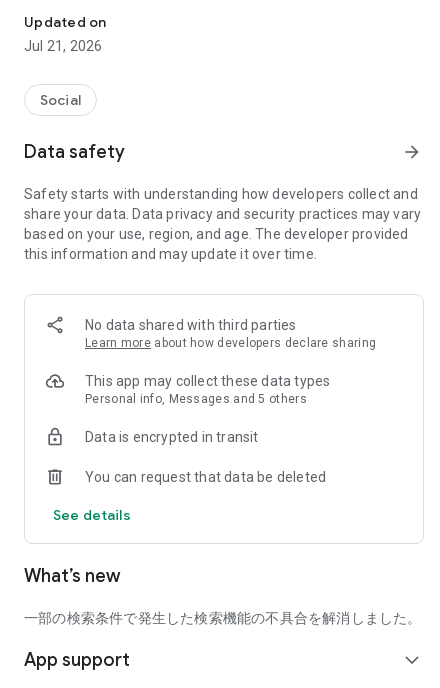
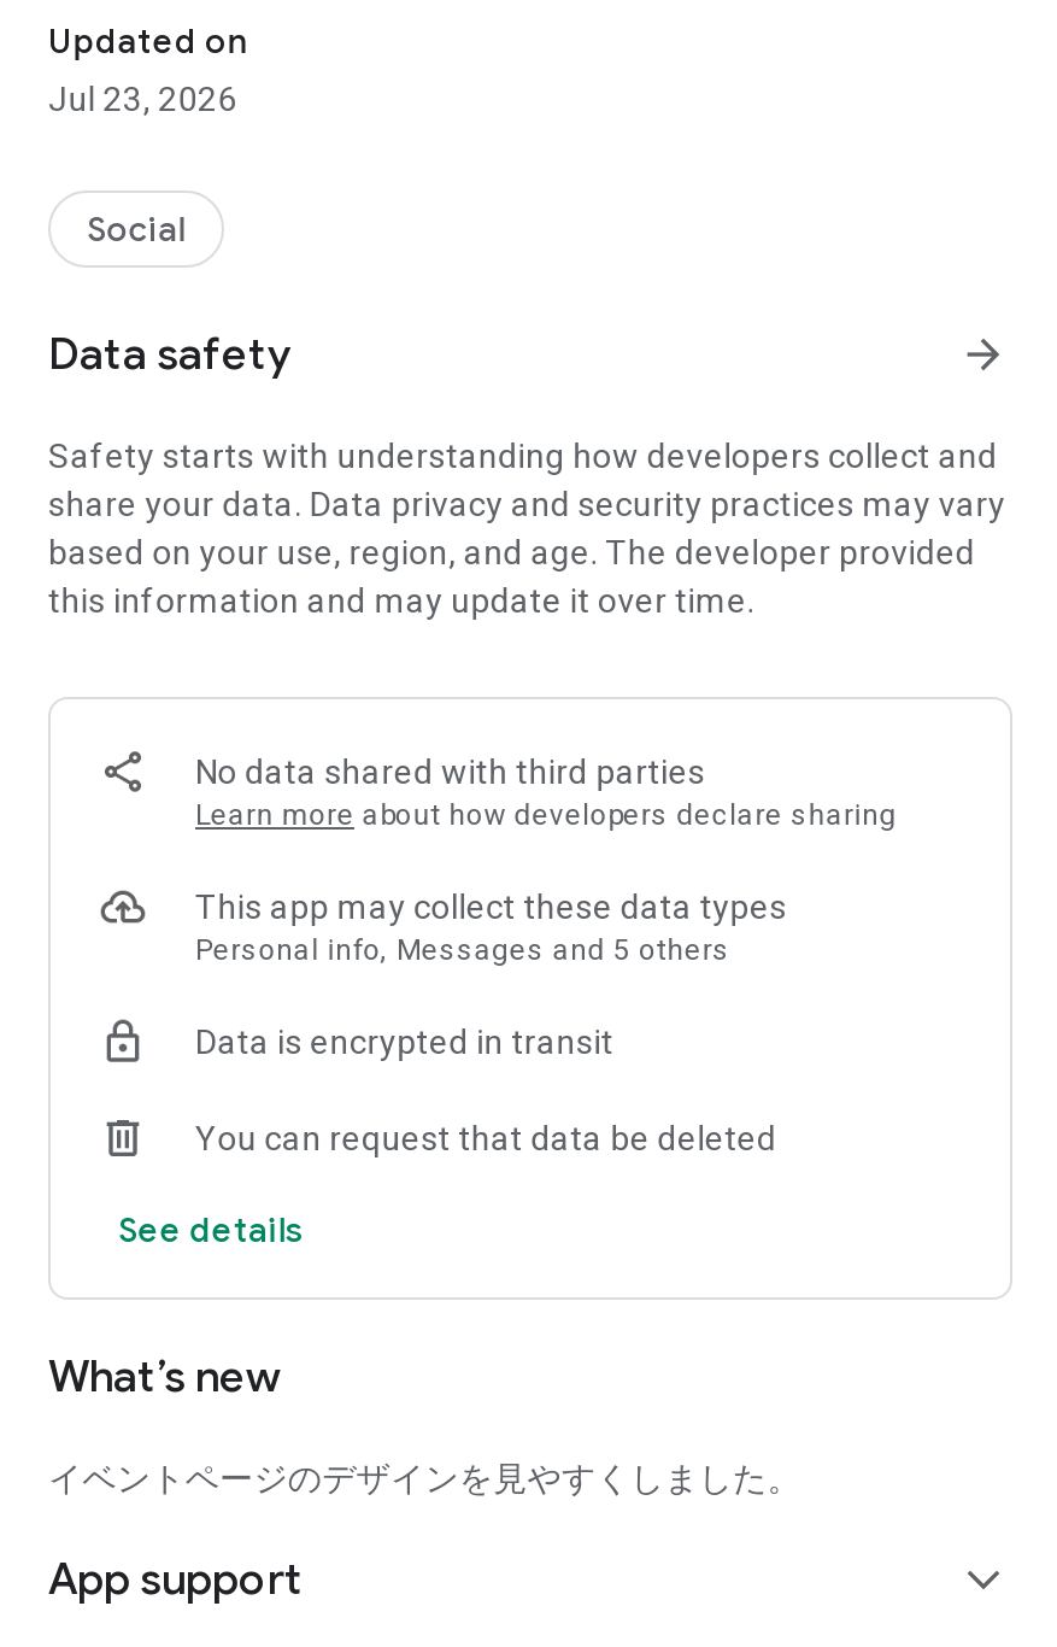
[24,38,102,54] Jul 21, 2026 -> [48,80,237,118] Jul 23, 2026
[24,610,422,626] 一部の検索条件で発生した検索機能の不具合を解消しました。 -> [48,1459,801,1497] イベントページのデザインを見やすくしました。

